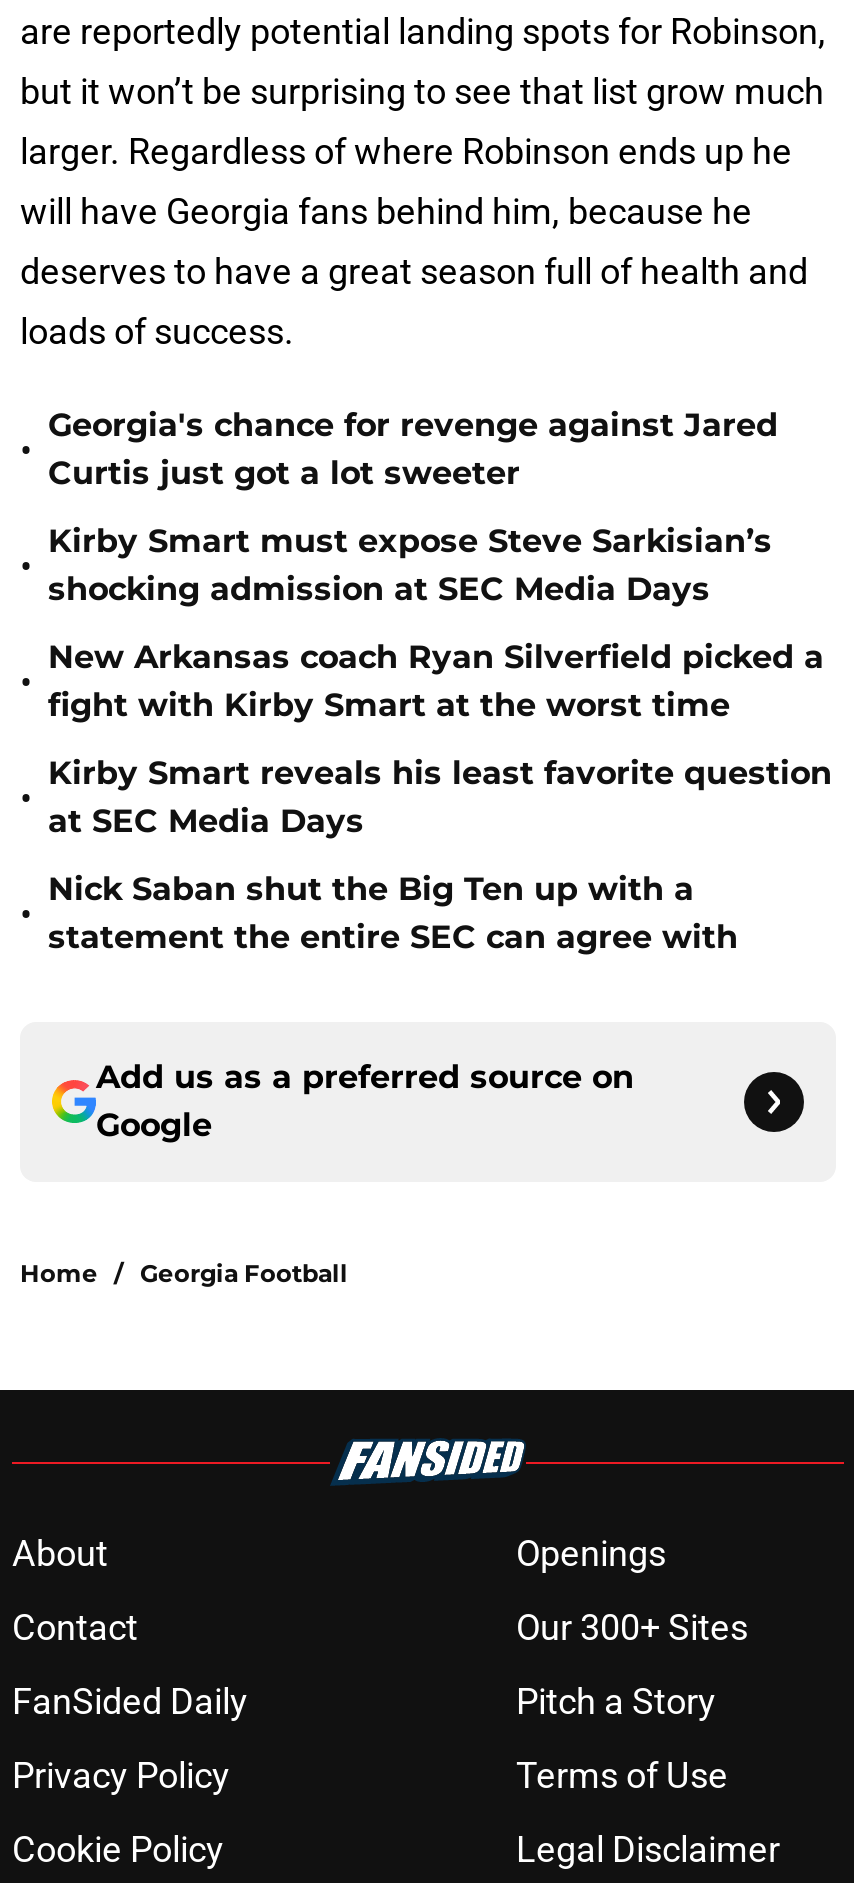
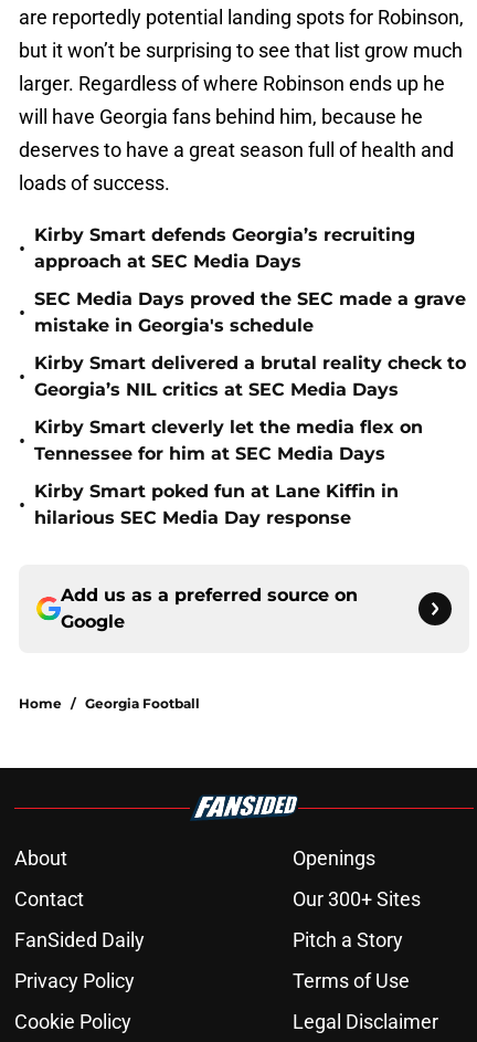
[48,406,778,492] Georgia's chance for revenge against Jared | Curtis just got a lot sweeter -> [34,224,415,272] Kirby Smart defends Georgia’s recruiting | approach at SEC Media Days
[48,522,772,608] Kirby Smart must expose Steve Sarkisian’s | shocking admission at SEC Media Days -> [34,288,466,336] SEC Media Days proved the SEC made a grave | mistake in Georgia's schedule
[48,638,824,724] New Arkansas coach Ryan Silverfield picked a | fight with Kirby Smart at the worst time -> [34,352,466,400] Kirby Smart delivered a brutal reality check to | Georgia’s NIL critics at SEC Media Days
[48,754,832,840] Kirby Smart reveals his least favorite question | at SEC Media Days -> [34,417,423,464] Kirby Smart cleverly let the media flex on | Tennessee for him at SEC Media Days
[48,870,738,956] Nick Saban shut the Big Ten up with a | statement the entire SEC can agree with -> [34,481,399,528] Kirby Smart poked fun at Lane Kiffin in | hilarious SEC Media Day response

